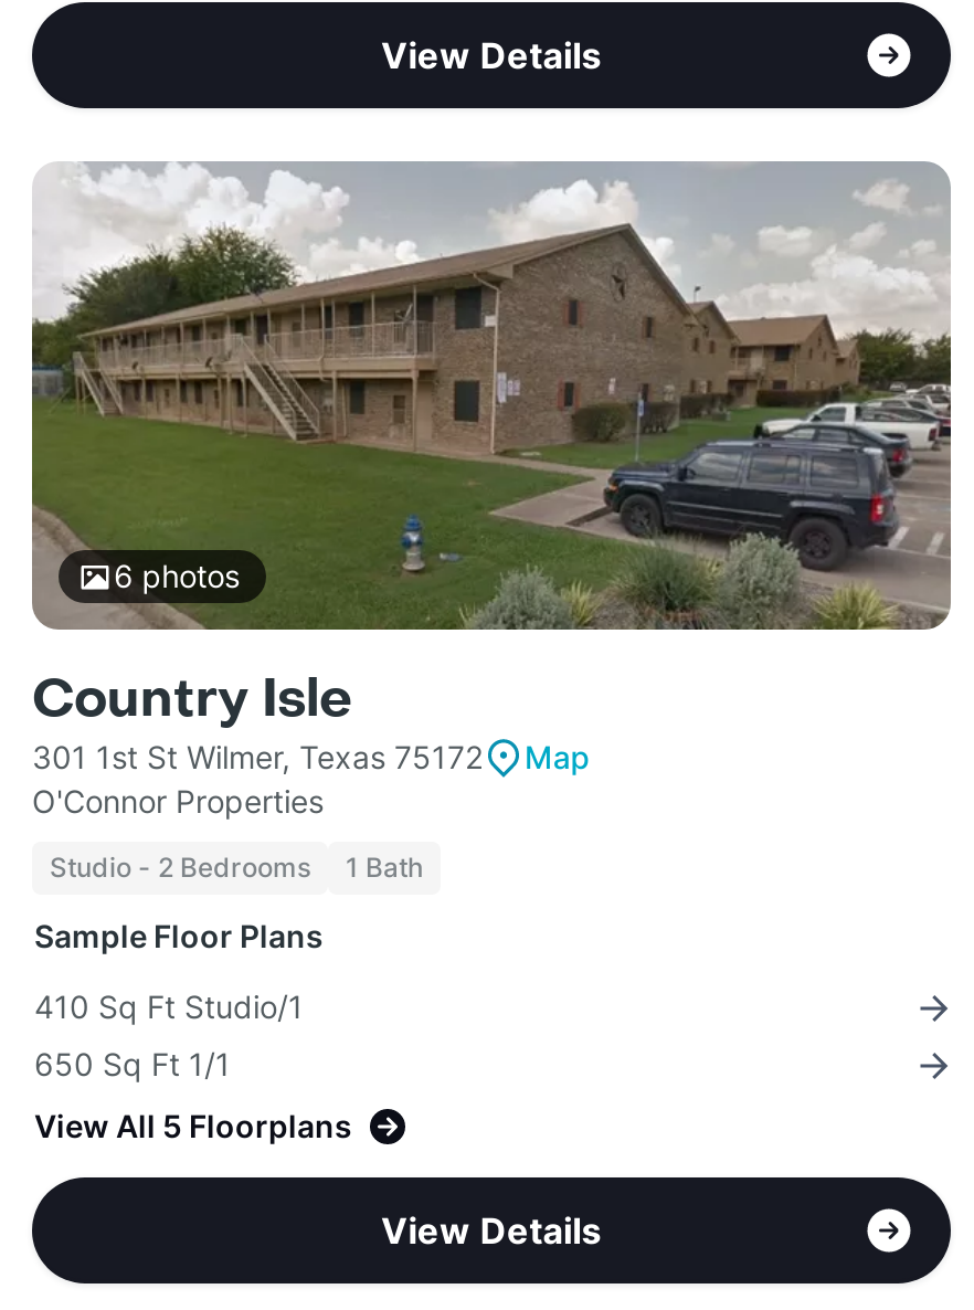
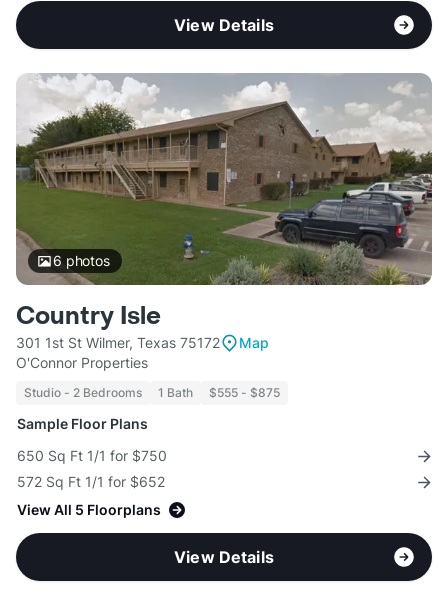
none -> [209,385,280,400] $555 - $875
[34,988,304,1025] 410 Sq Ft Studio/1 -> [17,447,167,464] 650 Sq Ft 1/1 for $750
[34,1045,231,1083] 650 Sq Ft 1/1 -> [17,473,165,490] 572 Sq Ft 1/1 for $652

